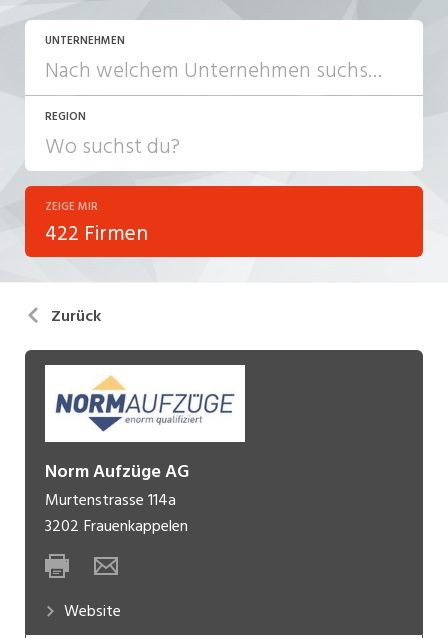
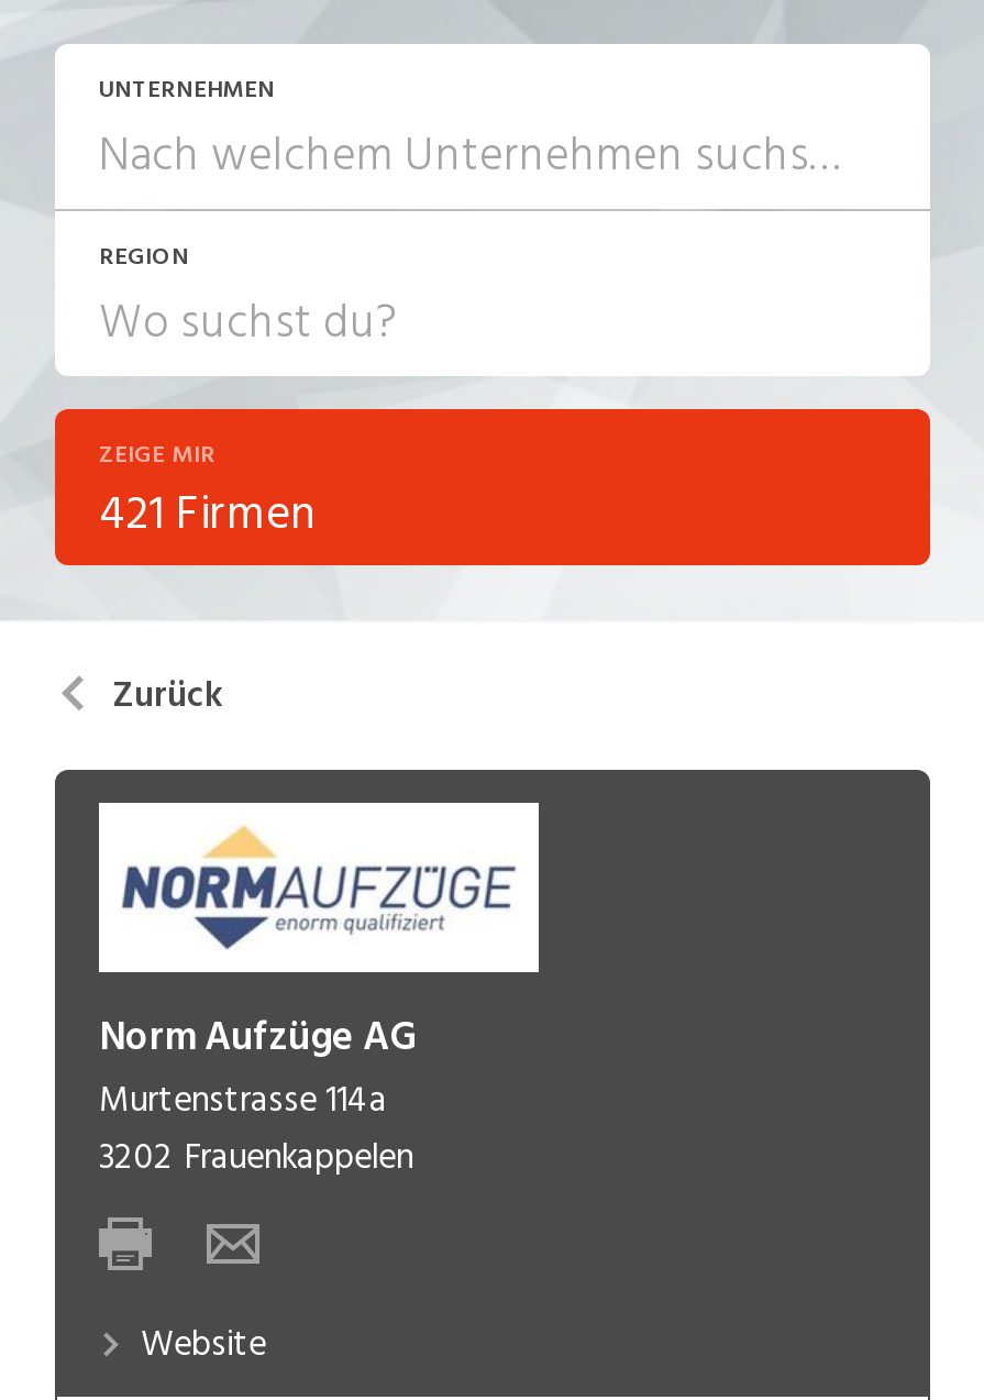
[45,217,148,251] 422 Firmen -> [99,477,317,552] 421 Firmen

